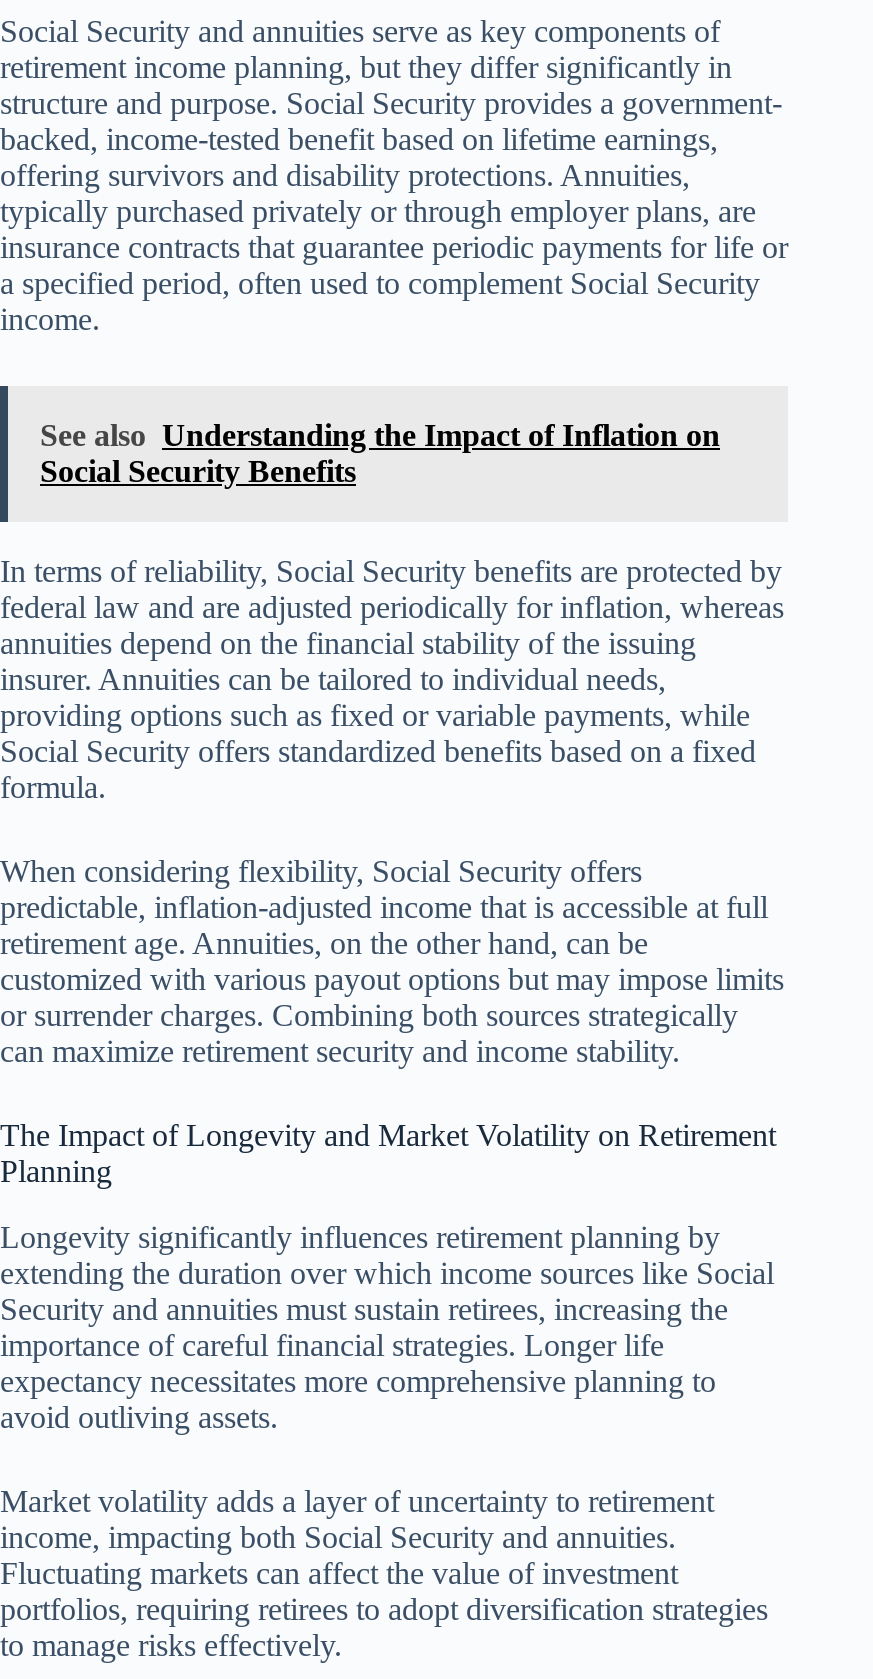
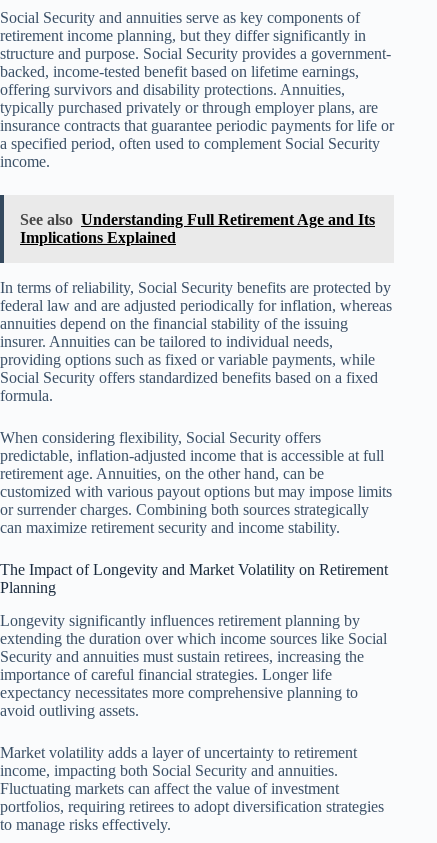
[40,418,720,488] See also Understanding the Impact of Inflation on | Social Security Benefits -> [20,211,375,246] See also Understanding Full Retirement Age and Its | Implications Explained

